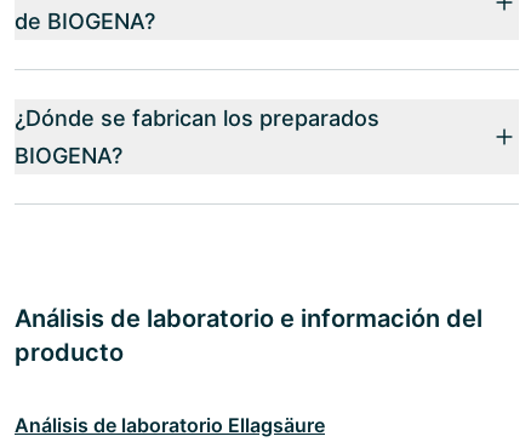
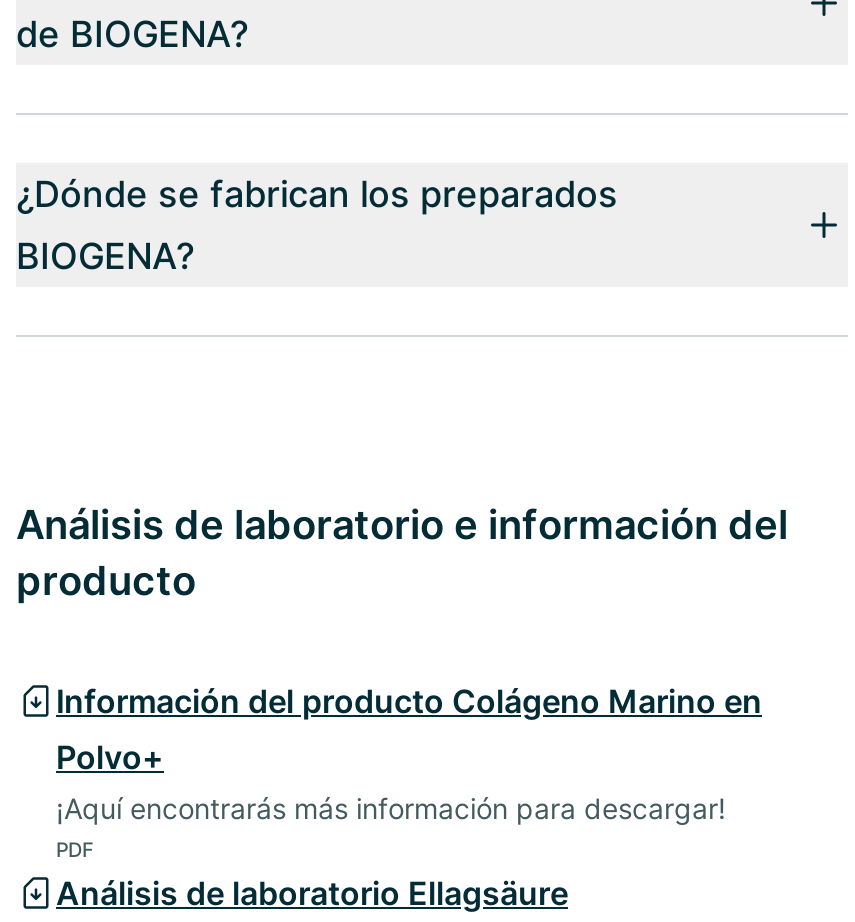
none -> [56,682,762,862] Información del producto Colágeno Marino en | Polvo+ | ¡Aquí encontrarás más información para descargar! | PDF

